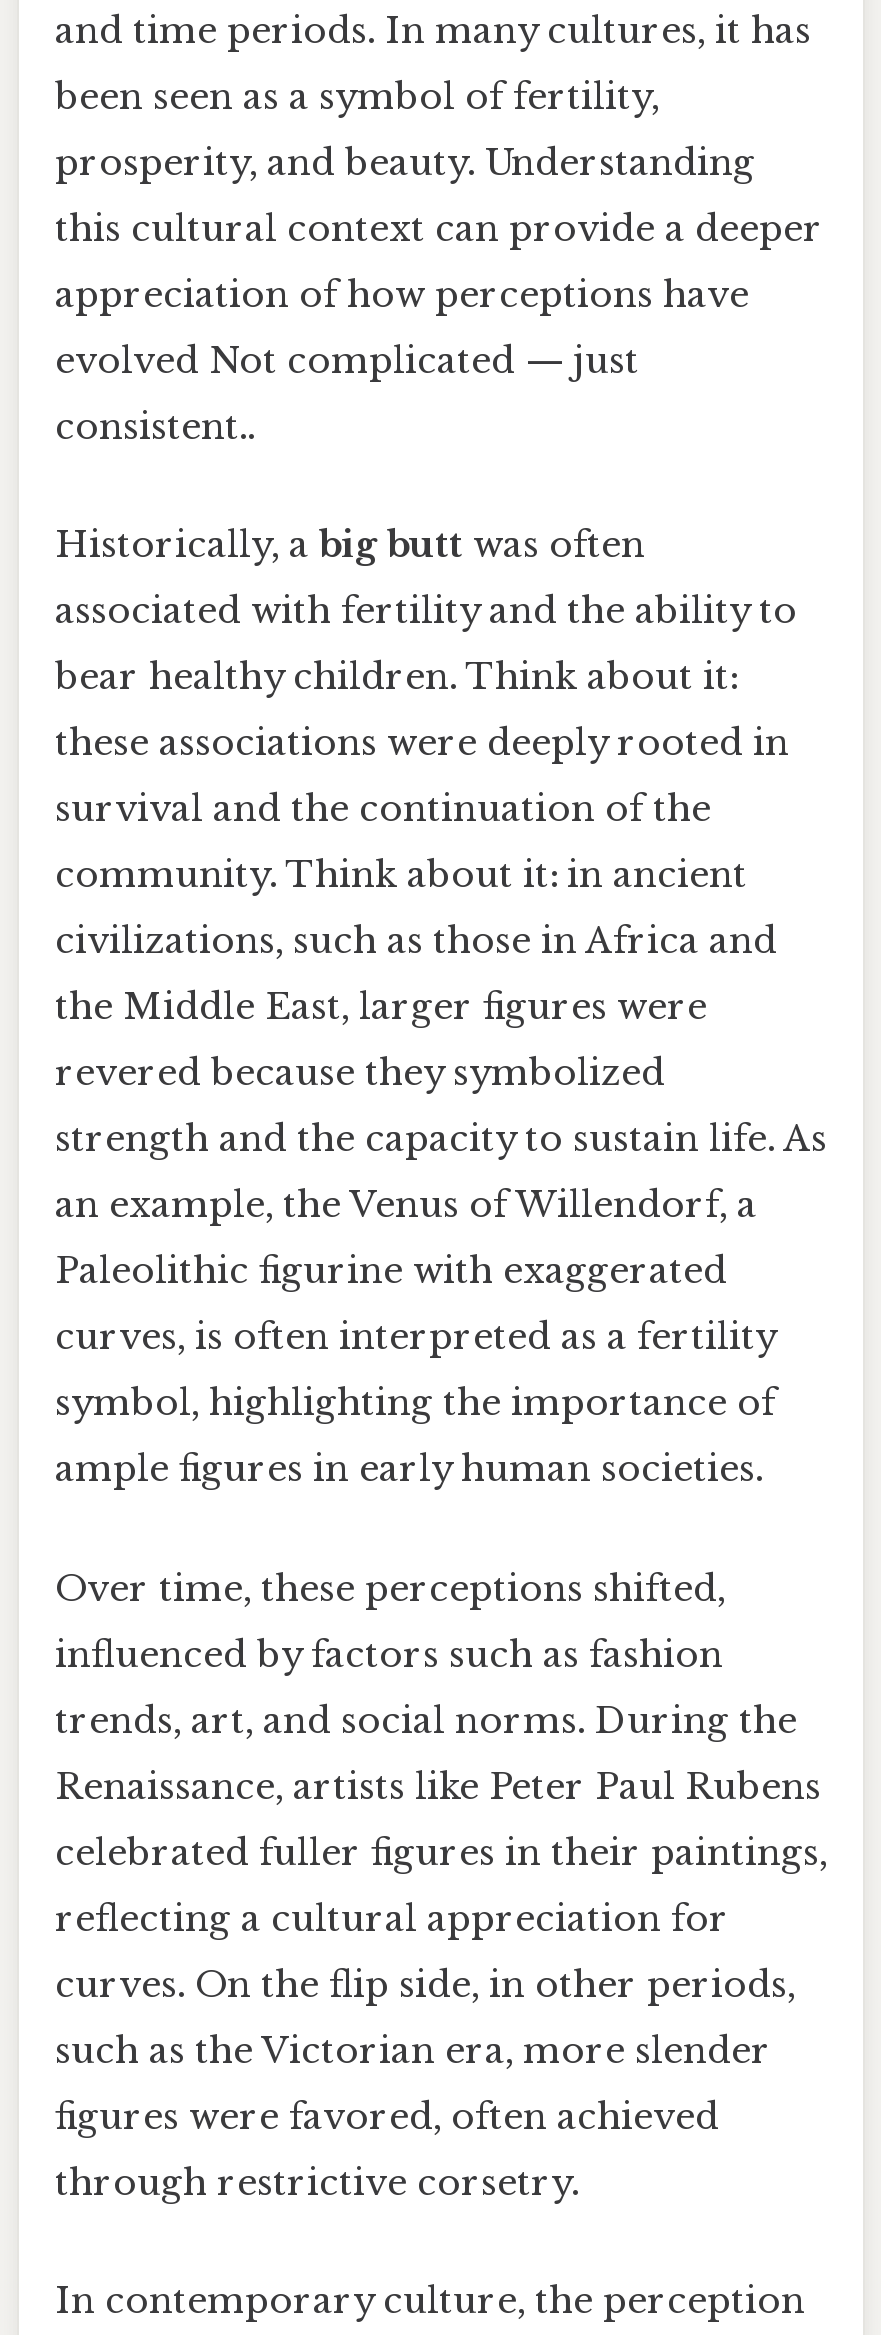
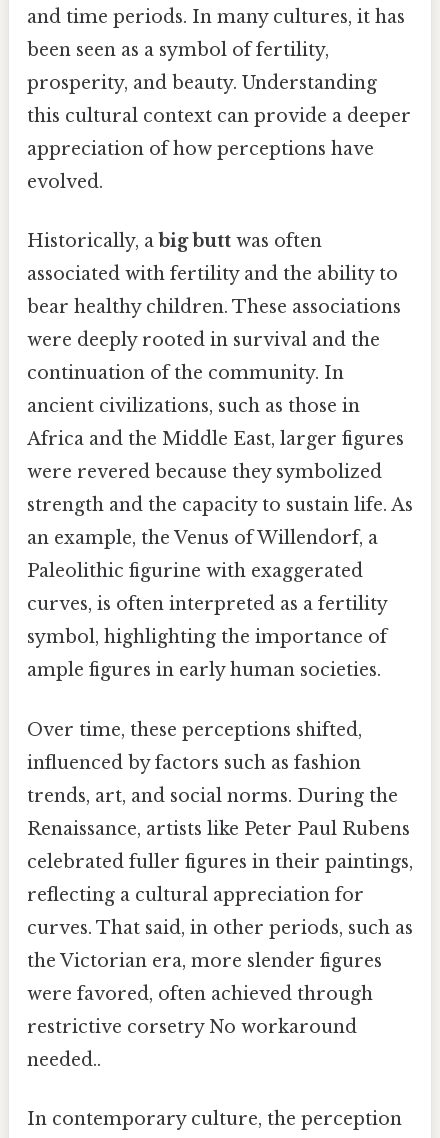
[55,339,639,449] evolved Not complicated — just | consistent.. -> [27,171,103,193] evolved.
[55,656,789,1096] bear healthy children. Think about it: | these associations were deeply rooted in | survival and the continuation of the | community. Think about it: in ancient | civilizations, such as those in Africa and | the Middle East, larger figures were | revered because they symbolized -> [27,296,404,483] bear healthy children. These associations | were deeply rooted in survival and the | continuation of the community. In | ancient civilizations, such as those in | Africa and the Middle East, larger figures | were revered because they symbolized
moved [55,1118,827,1940] -> [27,494,413,906]: strength and the capacity to sustain life. As | an example, the Venus of Willendorf, a | Paleolithic figurine with exaggerated | ... | celebrated fuller figures in their paintings, | reflecting a cultural appreciation for
[55,1962,795,2204] curves. On the flip side, in other periods, | such as the Victorian era, more slender | figures were favored, often achieved | through restrictive corsetry. -> [27,917,413,1071] curves. That said, in other periods, such as | the Victorian era, more slender figures | were favored, often achieved through | restrictive corsetry No workaround | needed..

